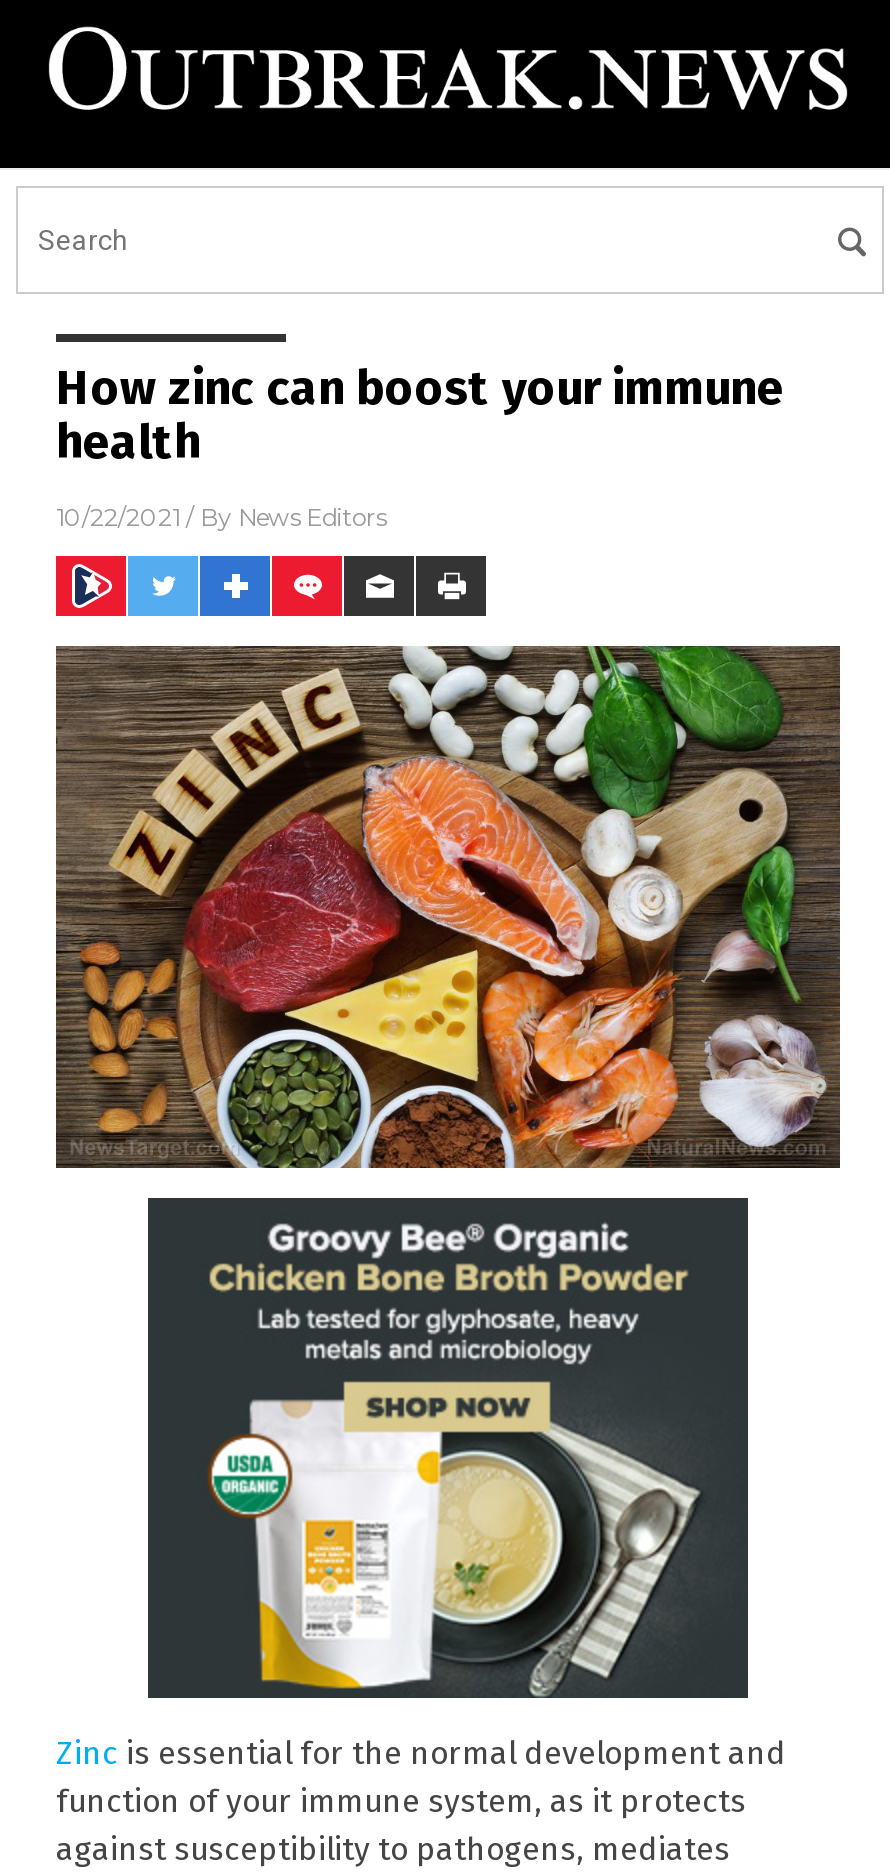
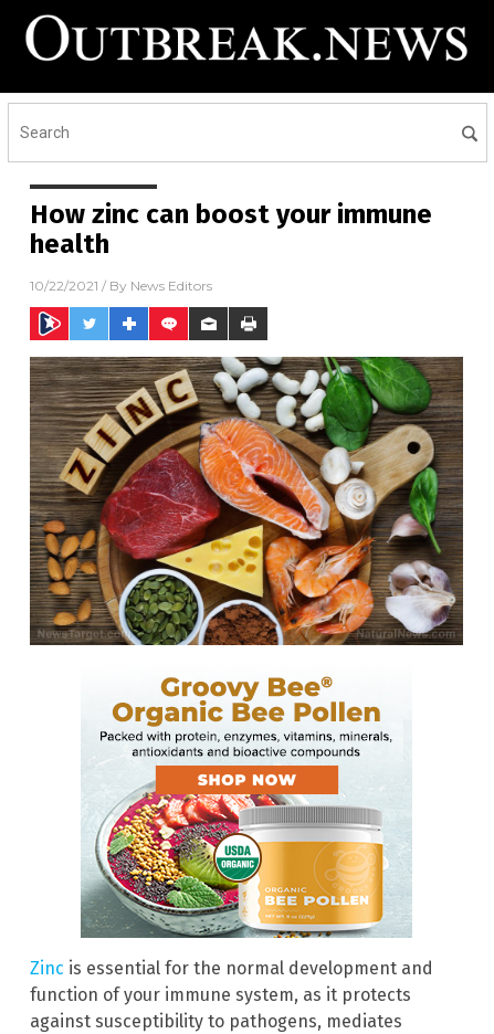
[146,1196,750,1700] [image] -> [81,662,412,939] [image]

